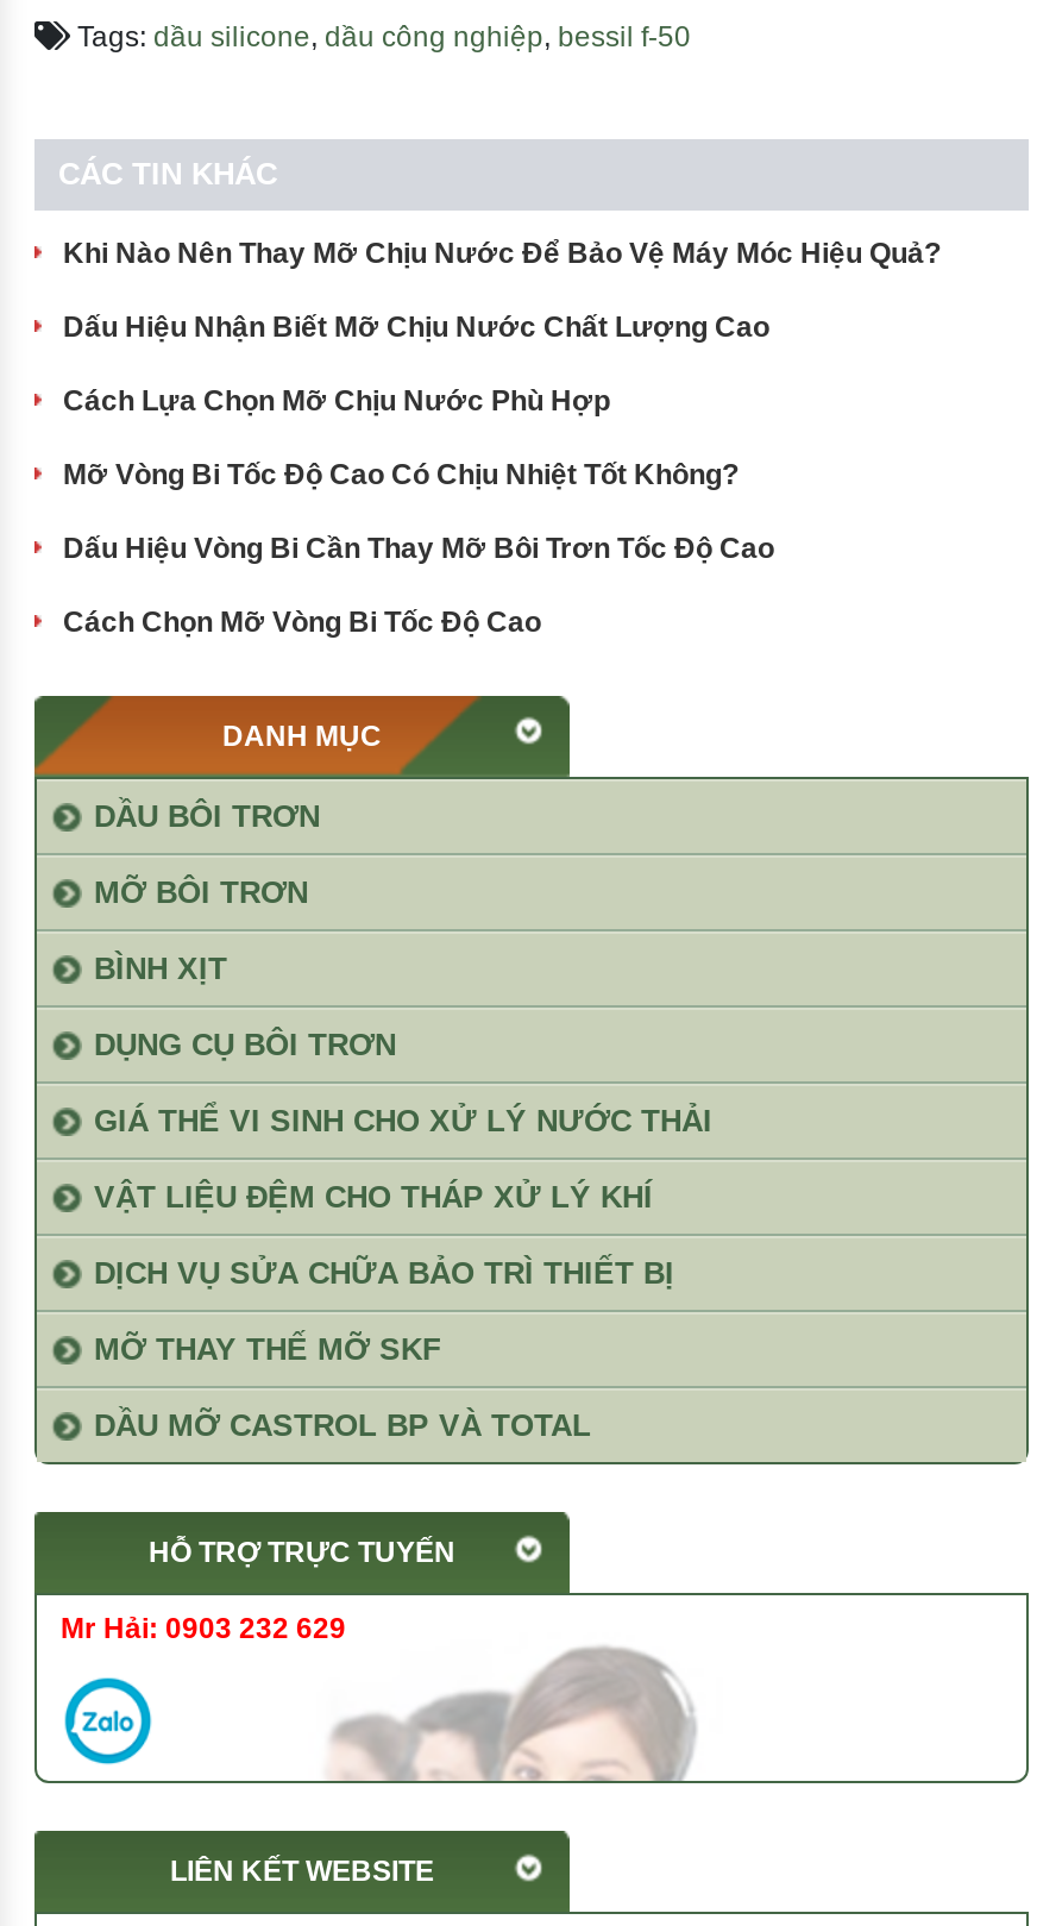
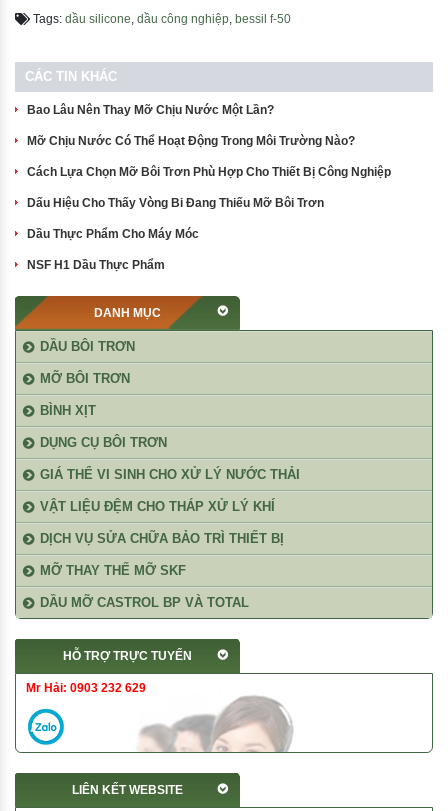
[63,237,941,271] Khi Nào Nên Thay Mỡ Chịu Nước Để Bảo Vệ Máy Móc Hiệu Quả? -> [27,103,274,117] Bao Lâu Nên Thay Mỡ Chịu Nước Một Lần?
[63,311,769,345] Dấu Hiệu Nhận Biết Mỡ Chịu Nước Chất Lượng Cao -> [27,134,355,148] Mỡ Chịu Nước Có Thể Hoạt Động Trong Môi Trường Nào?
[63,385,610,418] Cách Lựa Chọn Mỡ Chịu Nước Phù Hợp -> [27,165,391,179] Cách Lựa Chọn Mỡ Bôi Trơn Phù Hợp Cho Thiết Bị Công Nghiệp
[63,459,739,492] Mỡ Vòng Bi Tốc Độ Cao Có Chịu Nhiệt Tốt Không? -> [27,196,324,210] Dấu Hiệu Cho Thấy Vòng Bi Đang Thiếu Mỡ Bôi Trơn
[63,532,774,566] Dấu Hiệu Vòng Bi Cần Thay Mỡ Bôi Trơn Tốc Độ Cao -> [27,227,199,241] Dầu Thực Phẩm Cho Máy Móc
[63,606,541,640] Cách Chọn Mỡ Vòng Bi Tốc Độ Cao -> [27,258,165,272] NSF H1 Dầu Thực Phẩm

